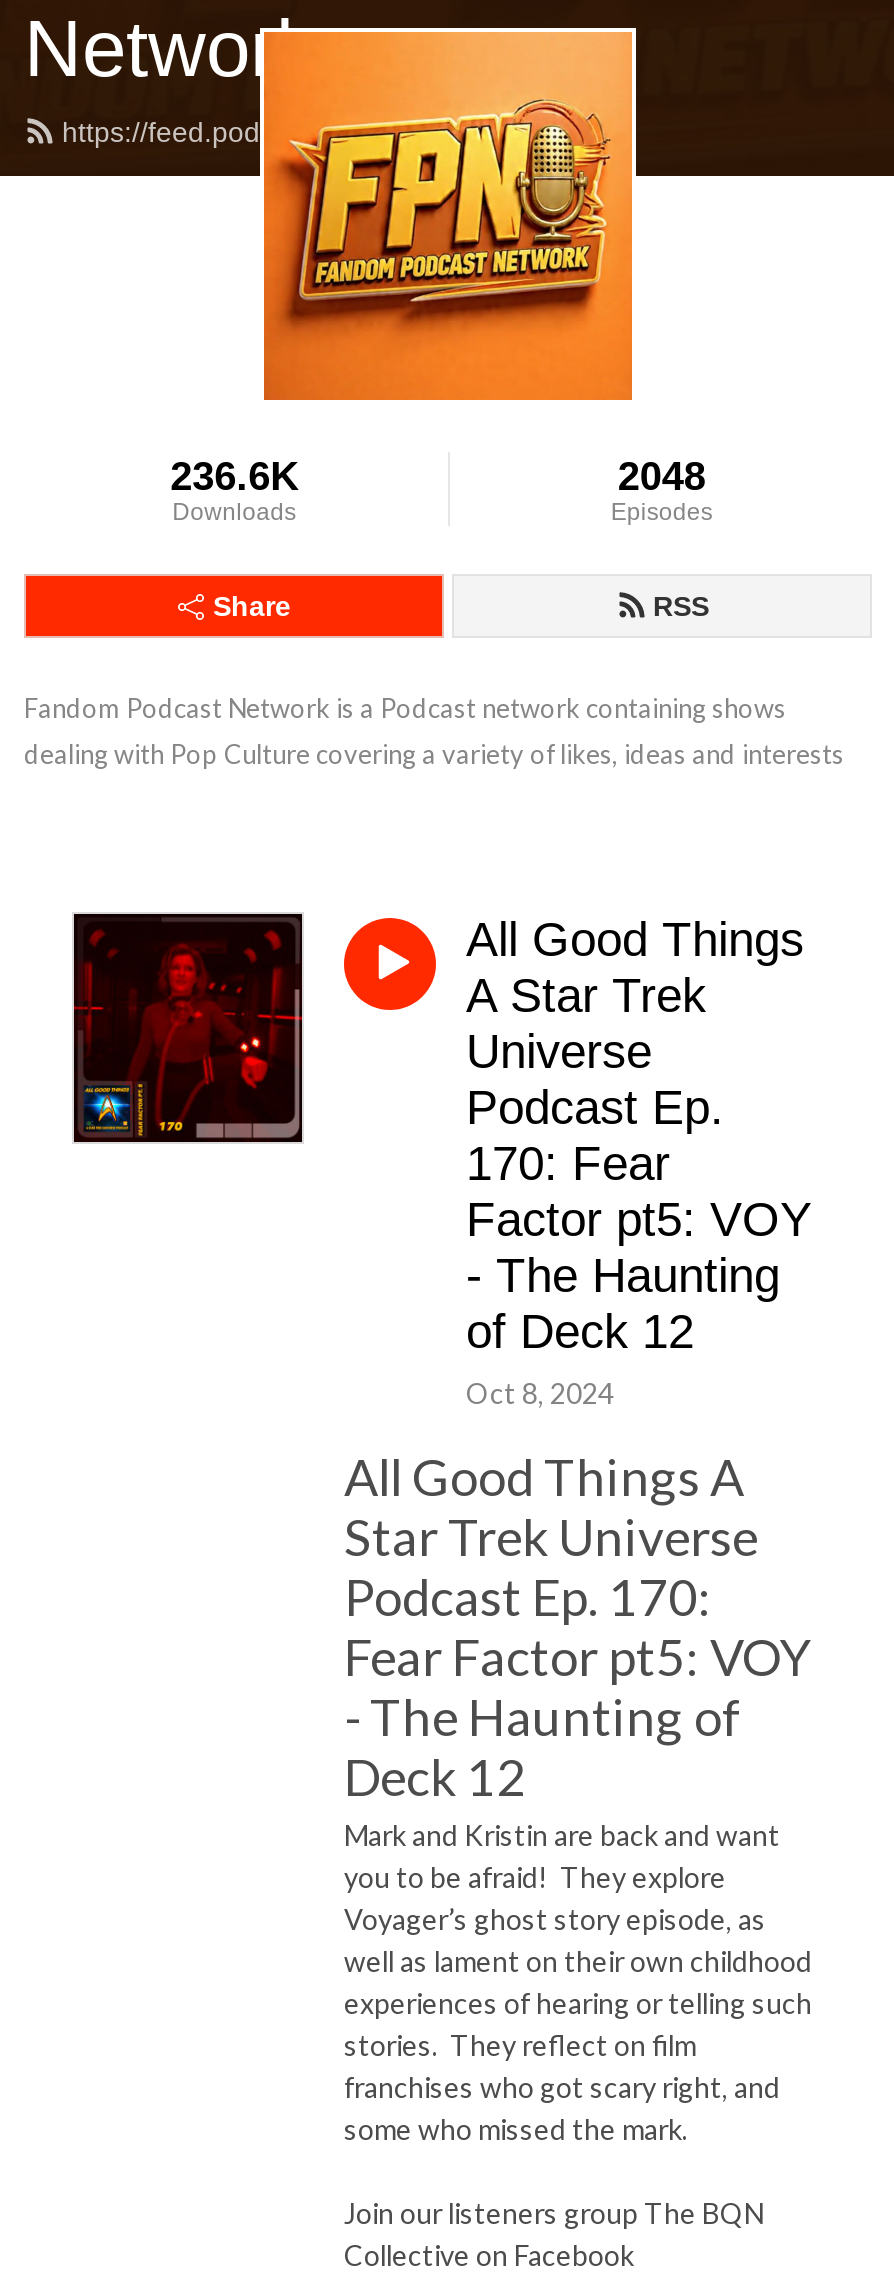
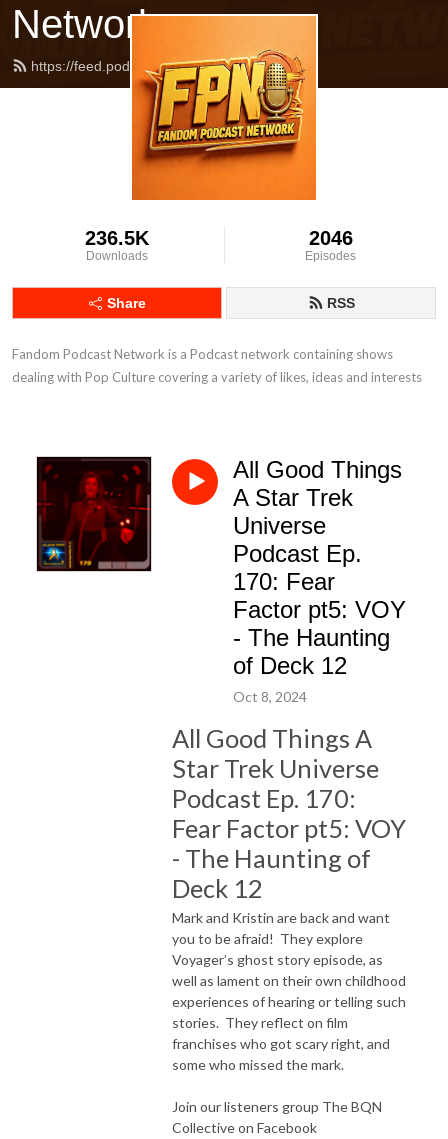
[170,454,298,498] 236.6K -> [85,227,149,249] 236.5K
[618,454,706,498] 2048 -> [309,227,353,249] 2046

